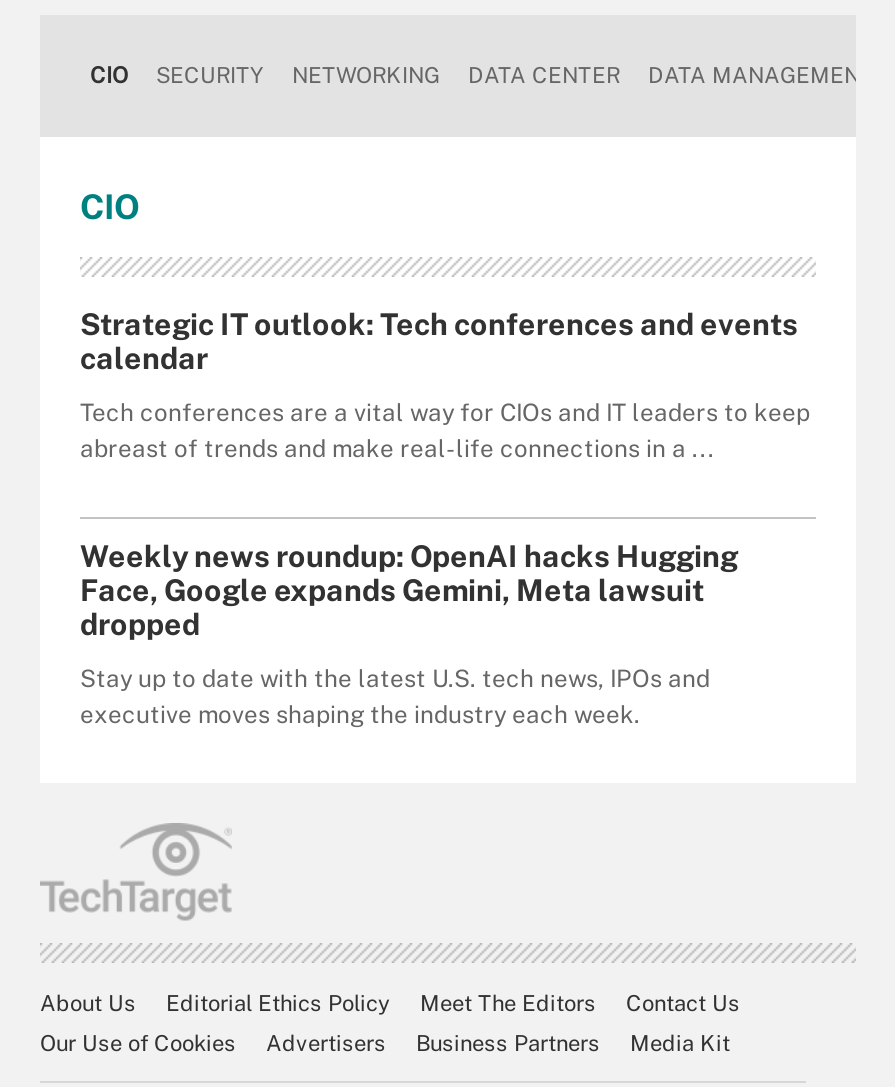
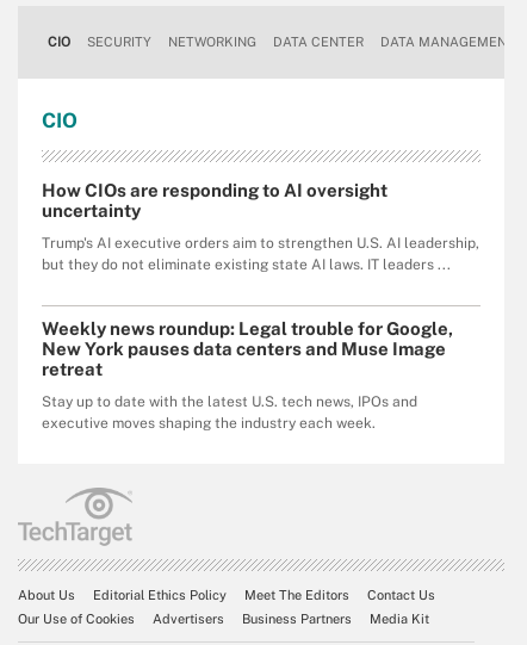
[80,307,798,375] Strategic IT outlook: Tech conferences and events | calendar -> [42,180,387,221] How CIOs are responding to AI oversight | uncertainty
[80,399,810,463] Tech conferences are a vital way for CIOs and IT leaders to keep | abreast of trends and make real-life connections in a ... -> [42,235,479,273] Trump's AI executive orders aim to strengthen U.S. AI leadership, | but they do not eliminate existing state AI laws. IT leaders ...
[80,539,738,641] Weekly news roundup: OpenAI hacks Hugging | Face, Google expands Gemini, Meta lawsuit | dropped -> [42,318,453,379] Weekly news roundup: Legal trouble for Google, | New York pauses data centers and Muse Image | retreat

